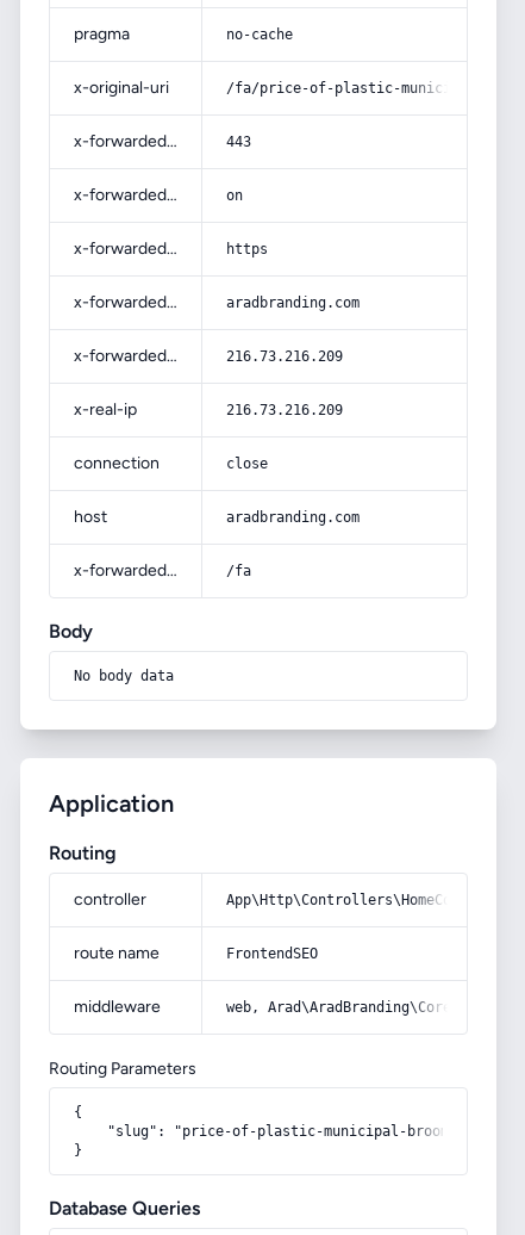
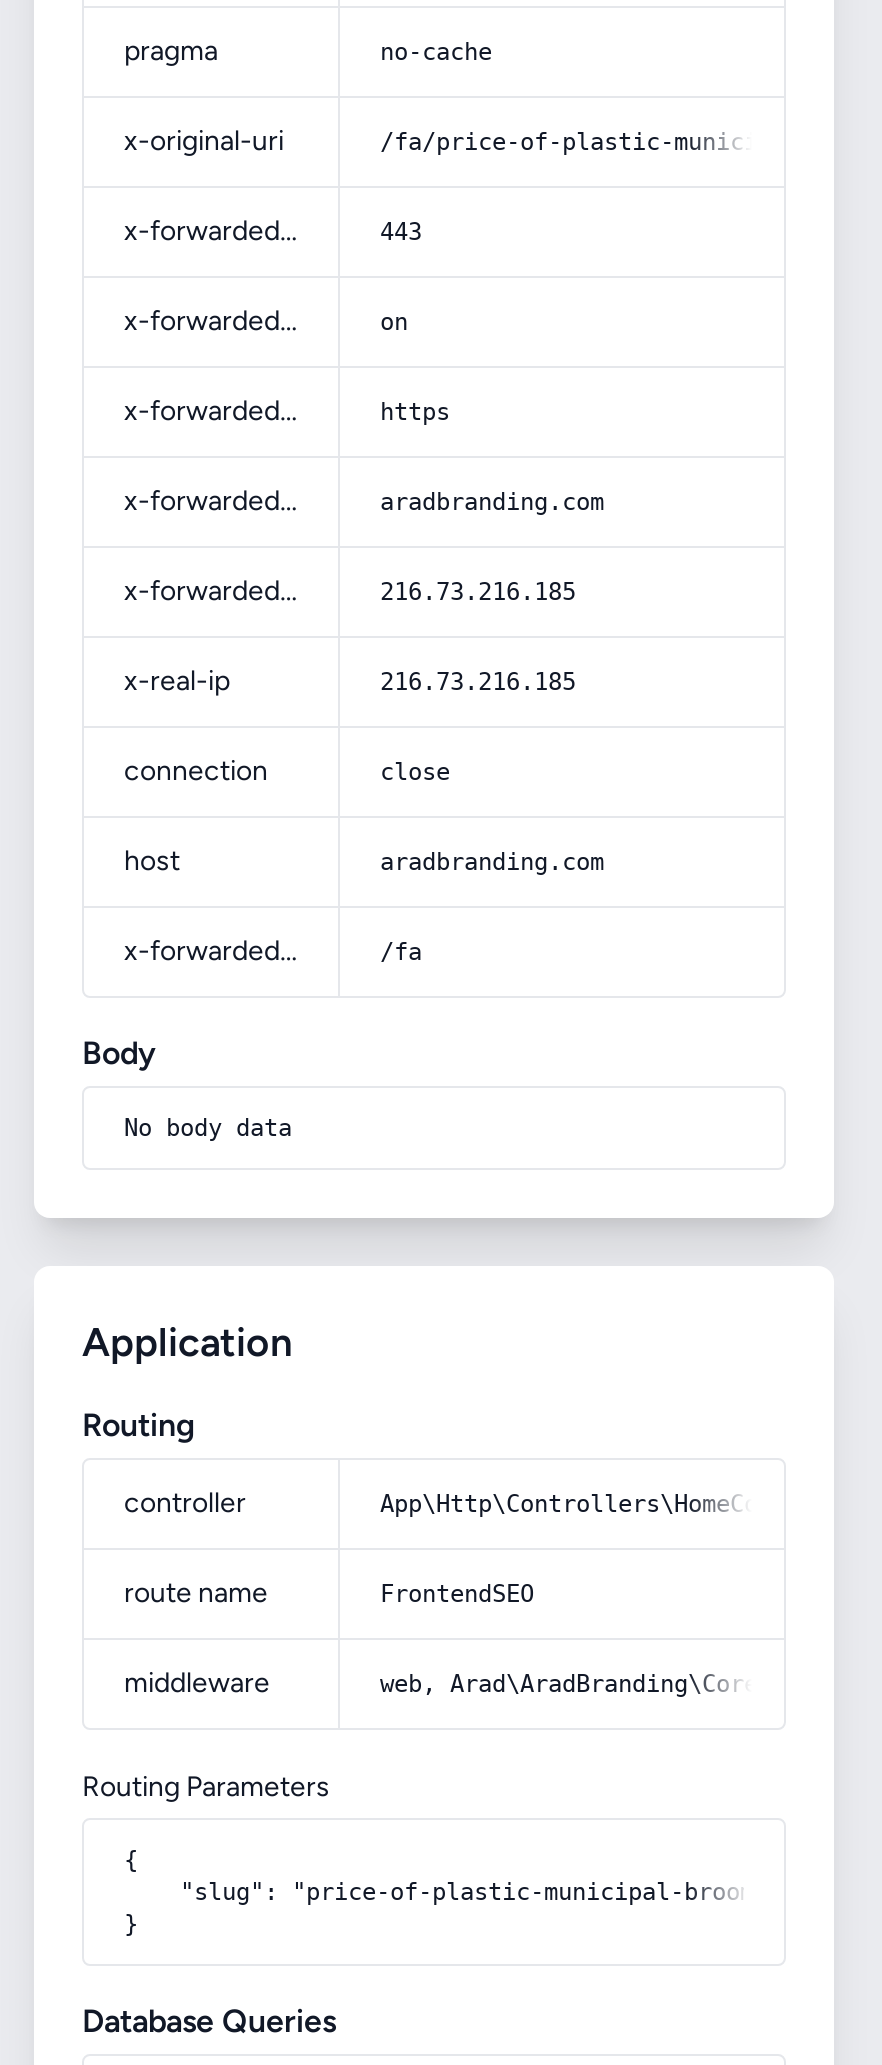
[226,348,343,365] 216.73.216.209 -> [380,578,576,606] 216.73.216.185
[226,402,343,418] 216.73.216.209 -> [380,668,576,696] 216.73.216.185

